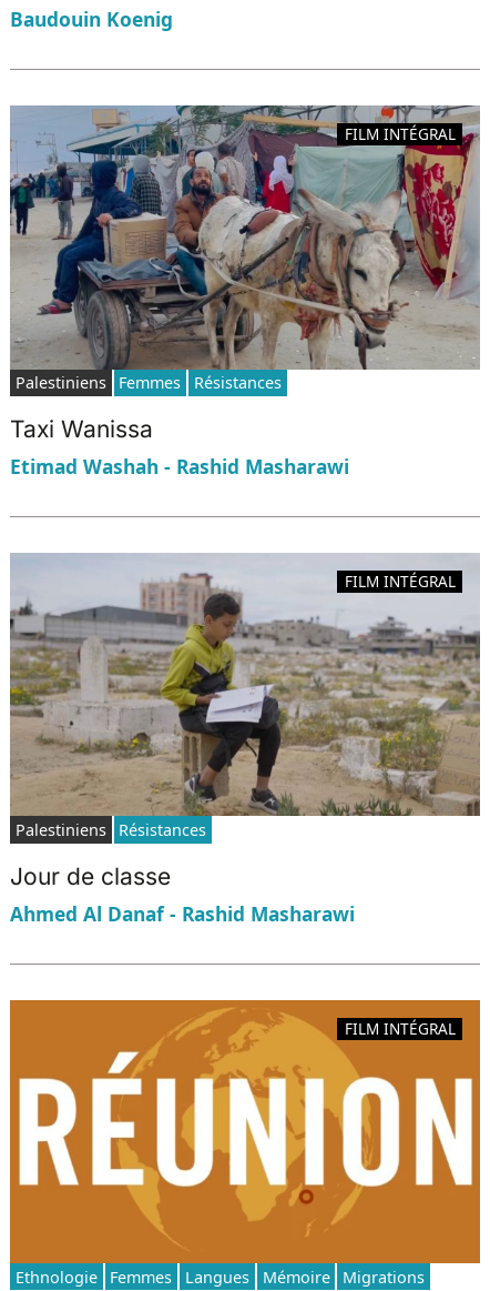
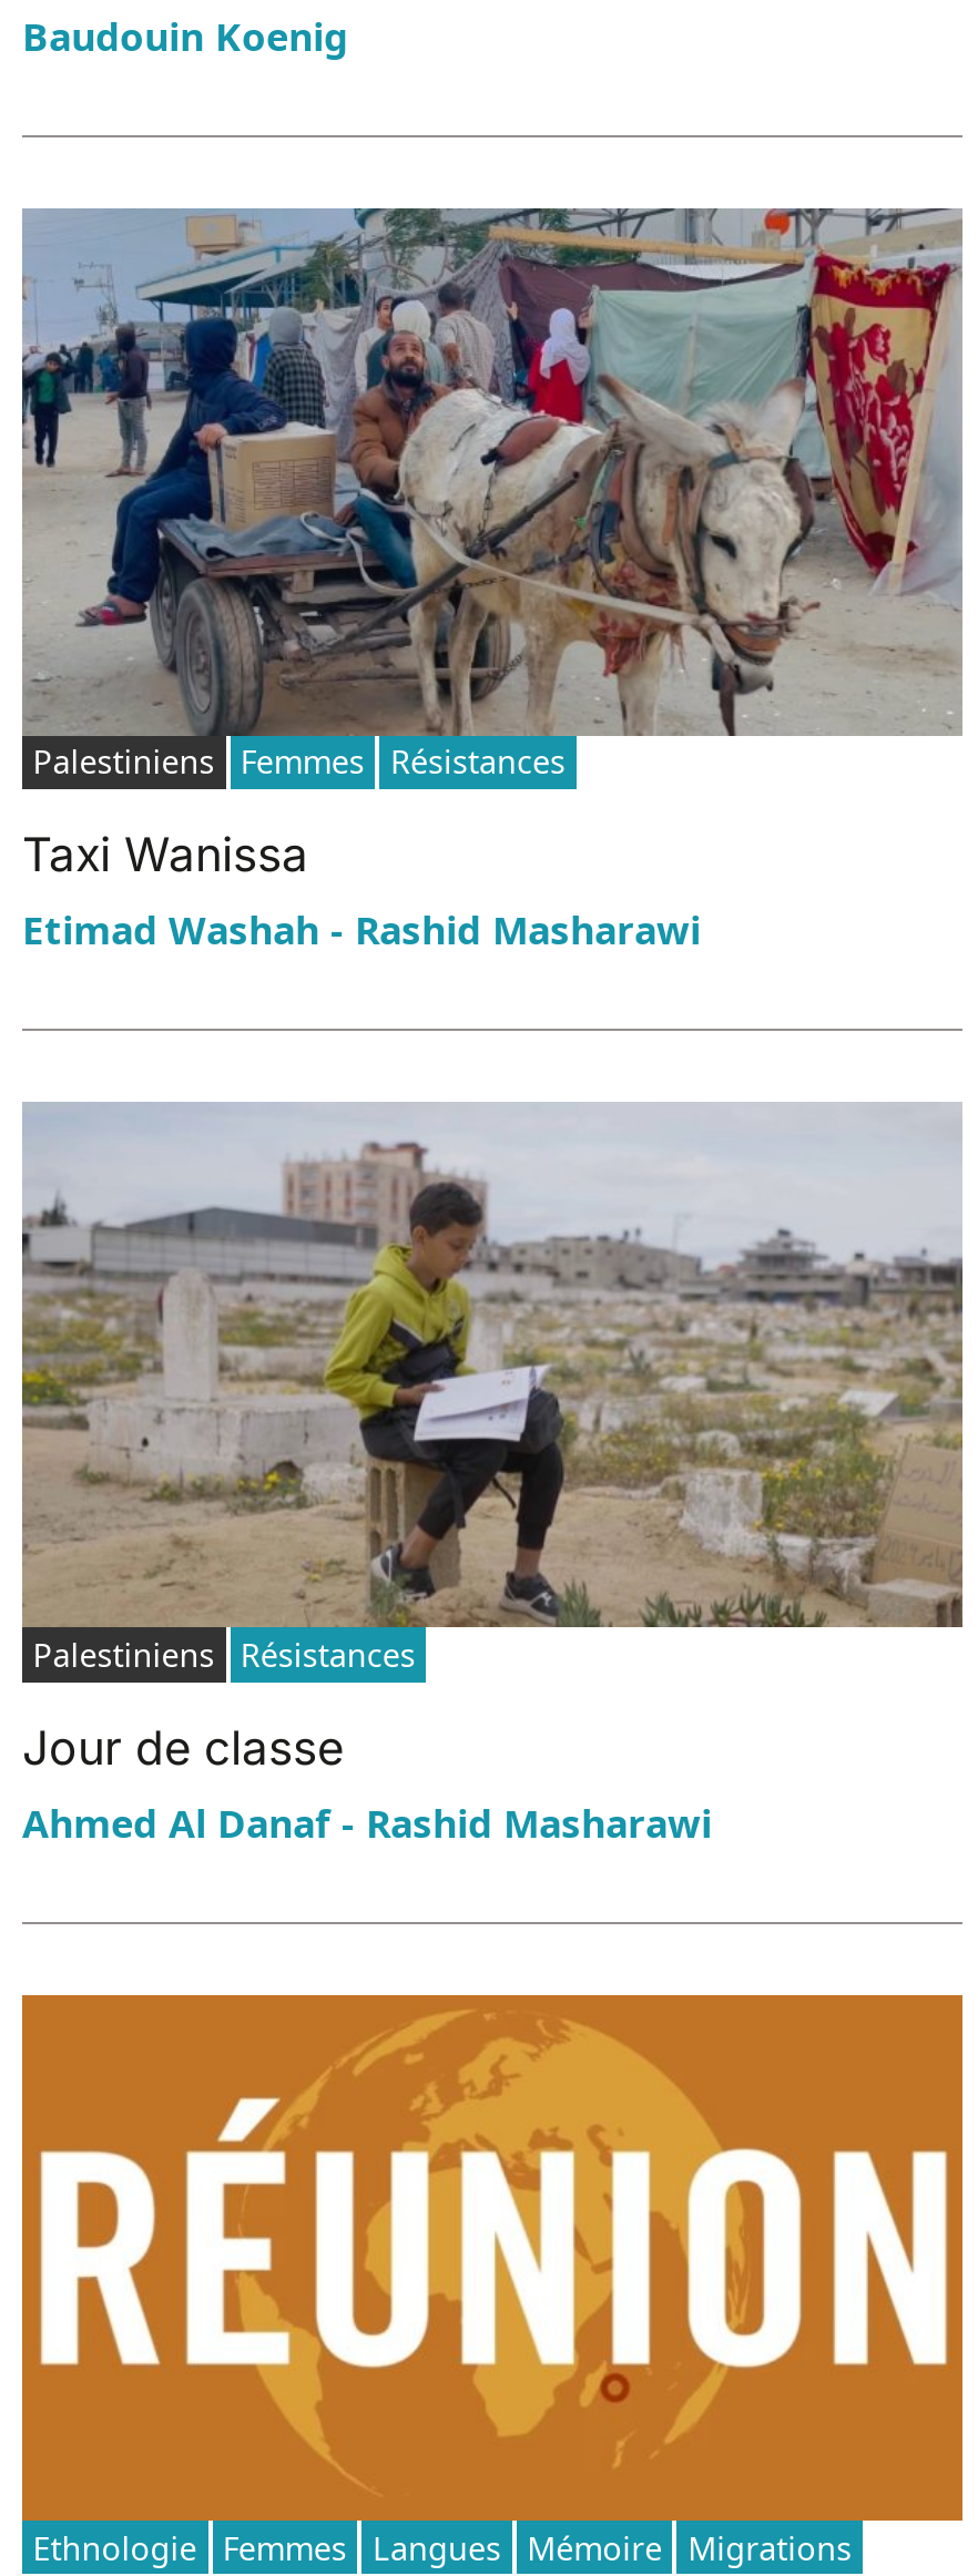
[344,124,455,145] FILM INTÉGRAL -> none
[344,571,455,592] FILM INTÉGRAL -> none
[344,1018,455,1039] FILM INTÉGRAL -> none

